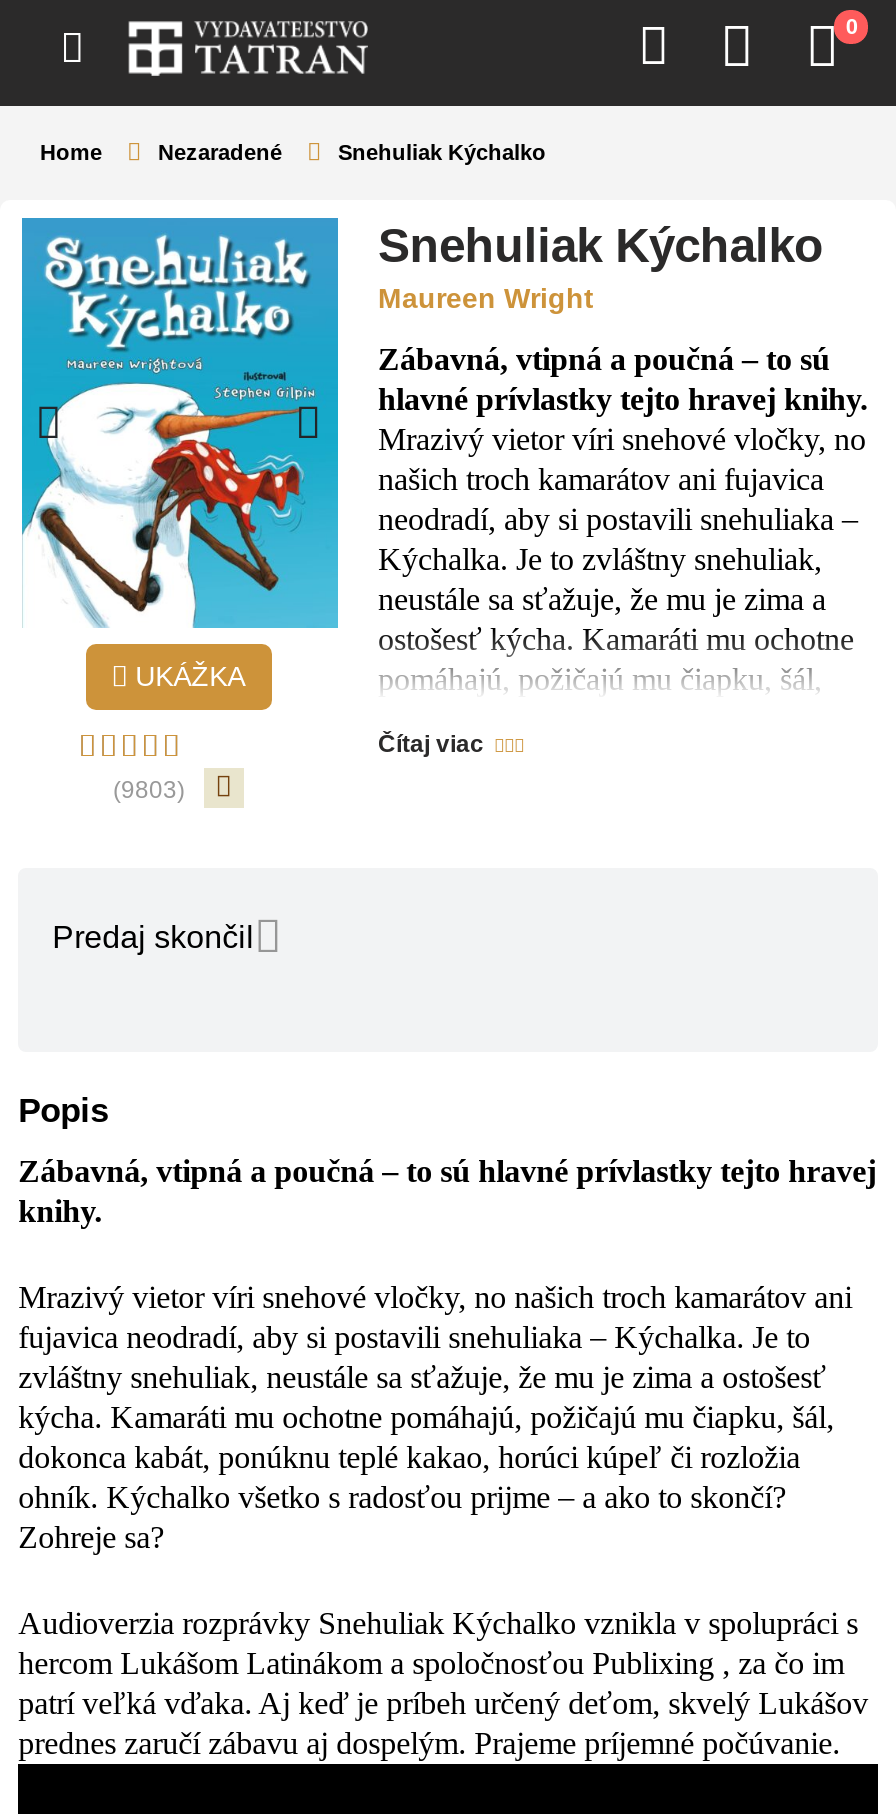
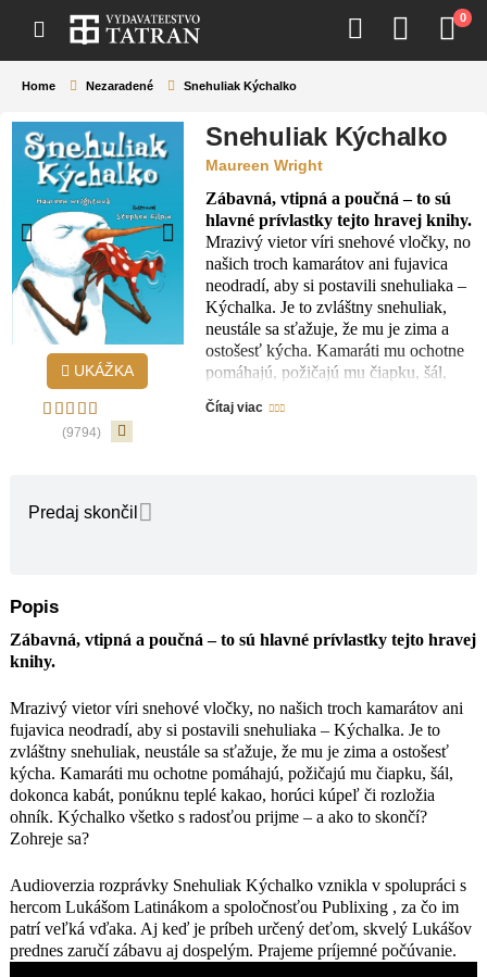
[113,776,185,804] (9803) -> [61,425,101,440] (9794)

